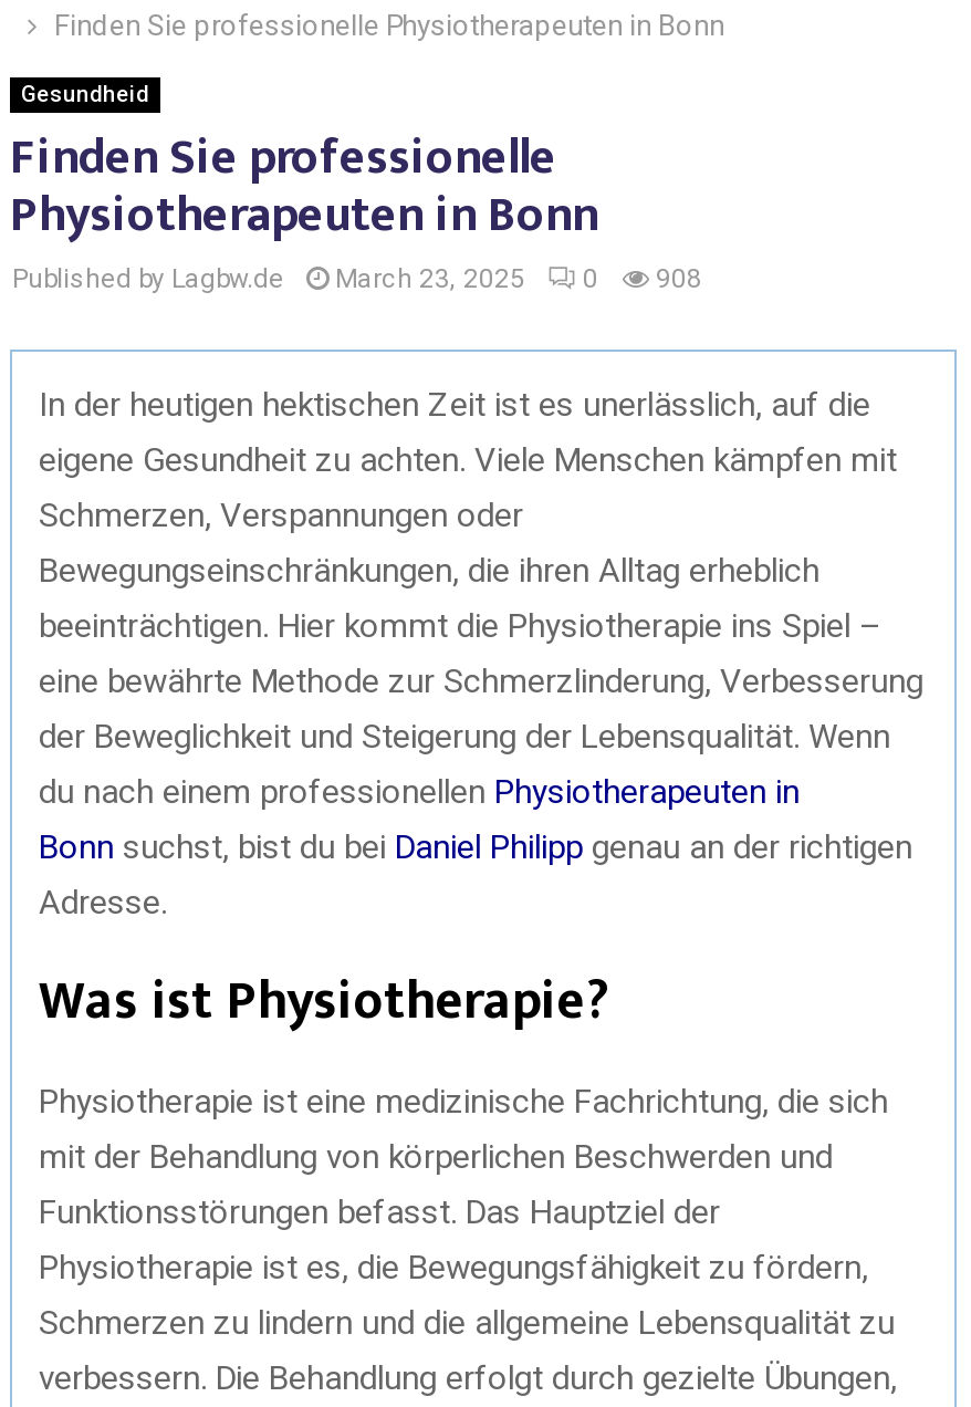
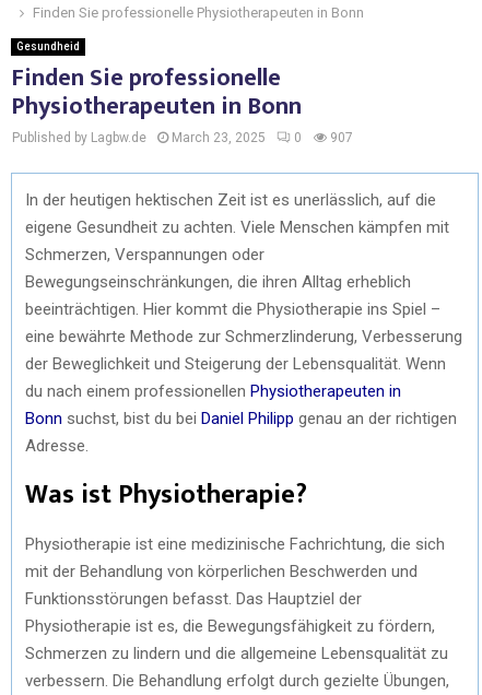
[12,263,702,294] Published by Lagbw.de March 23, 2025 0 908 -> [12,130,353,145] Published by Lagbw.de March 23, 2025 0 907

